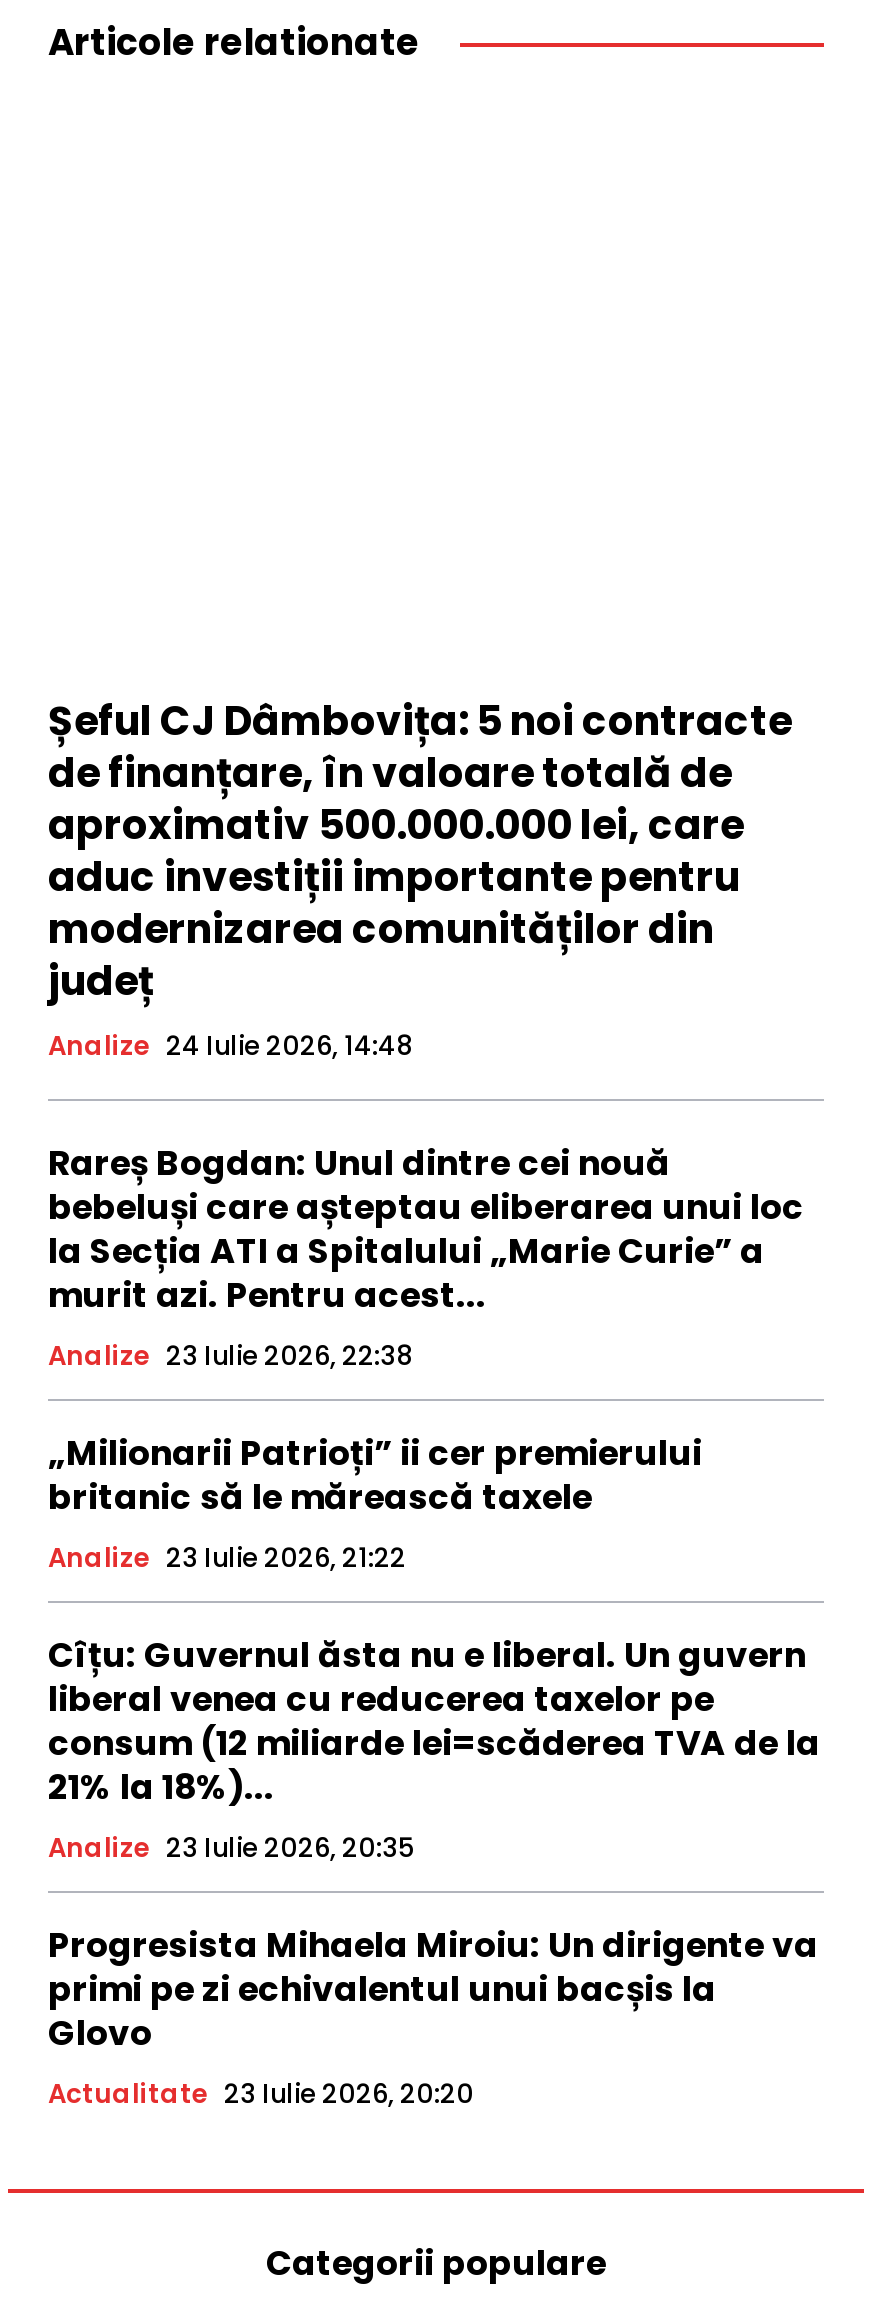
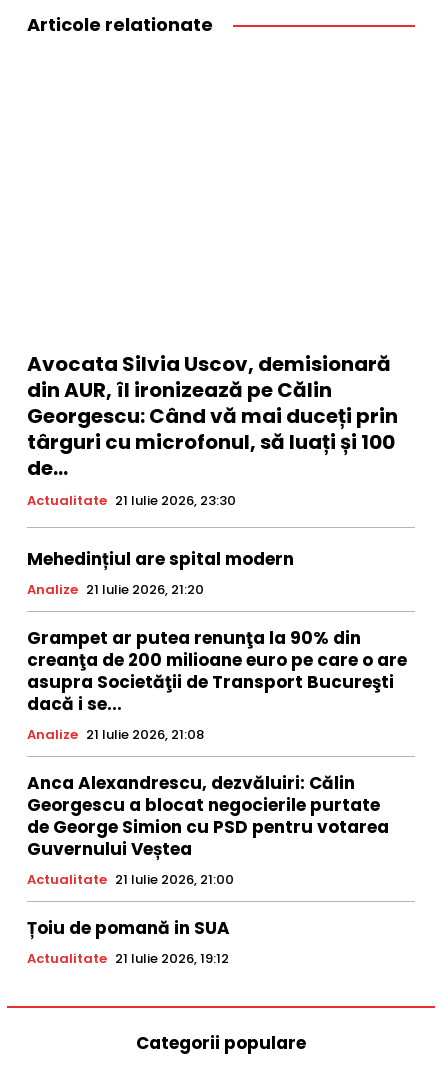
[48,692,792,1064] Șeful CJ Dâmbovița: 5 noi contracte | de finanțare, în valoare totală de | aproximativ 500.000.000 lei, care | aduc investiții importante pentru | modernizarea comunităților din | județ | Analize 24 Iulie 2026, 14:48 -> [27,350,398,510] Avocata Silvia Uscov, demisionară | din AUR, îl ironizează pe Călin | Georgescu: Când vă mai duceți prin | târguri cu microfonul, să luați și 100 | de... | Actualitate 21 Iulie 2026, 23:30
[48,1138,804,1374] Rareș Bogdan: Unul dintre cei nouă | bebeluși care așteptau eliberarea unui loc | la Secția ATI a Spitalului „Marie Curie” a | murit azi. Pentru acest... | Analize 23 Iulie 2026, 22:38 -> [27,547,294,599] Mehedințiul are spital modern | Analize 21 Iulie 2026, 21:20
[48,1428,702,1576] „Milionarii Patrioți” ii cer premierului | britanic să le mărească taxele | Analize 23 Iulie 2026, 21:22 -> [27,626,407,744] Grampet ar putea renunţa la 90% din | creanţa de 200 milioane euro pe care o are | asupra Societăţii de Transport Bucureşti | dacă i se... | Analize 21 Iulie 2026, 21:08
[48,1630,820,1866] Cîțu: Guvernul ăsta nu e liberal. Un guvern | liberal venea cu reducerea taxelor pe | consum (12 miliarde lei=scăderea TVA de la | 21% la 18%)... | Analize 23 Iulie 2026, 20:35 -> [27,771,389,889] Anca Alexandrescu, dezvăluiri: Călin | Georgescu a blocat negocierile purtate | de George Simion cu PSD pentru votarea | Guvernului Veștea | Actualitate 21 Iulie 2026, 21:00
[48,1920,818,2112] Progresista Mihaela Miroiu: Un dirigente va | primi pe zi echivalentul unui bacșis la | Glovo | Actualitate 23 Iulie 2026, 20:20 -> [27,916,230,968] Țoiu de pomană in SUA | Actualitate 21 Iulie 2026, 19:12

